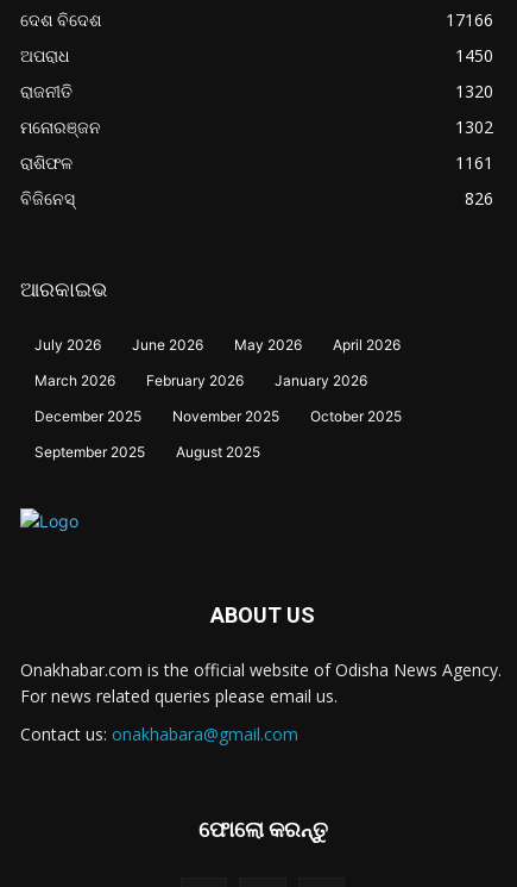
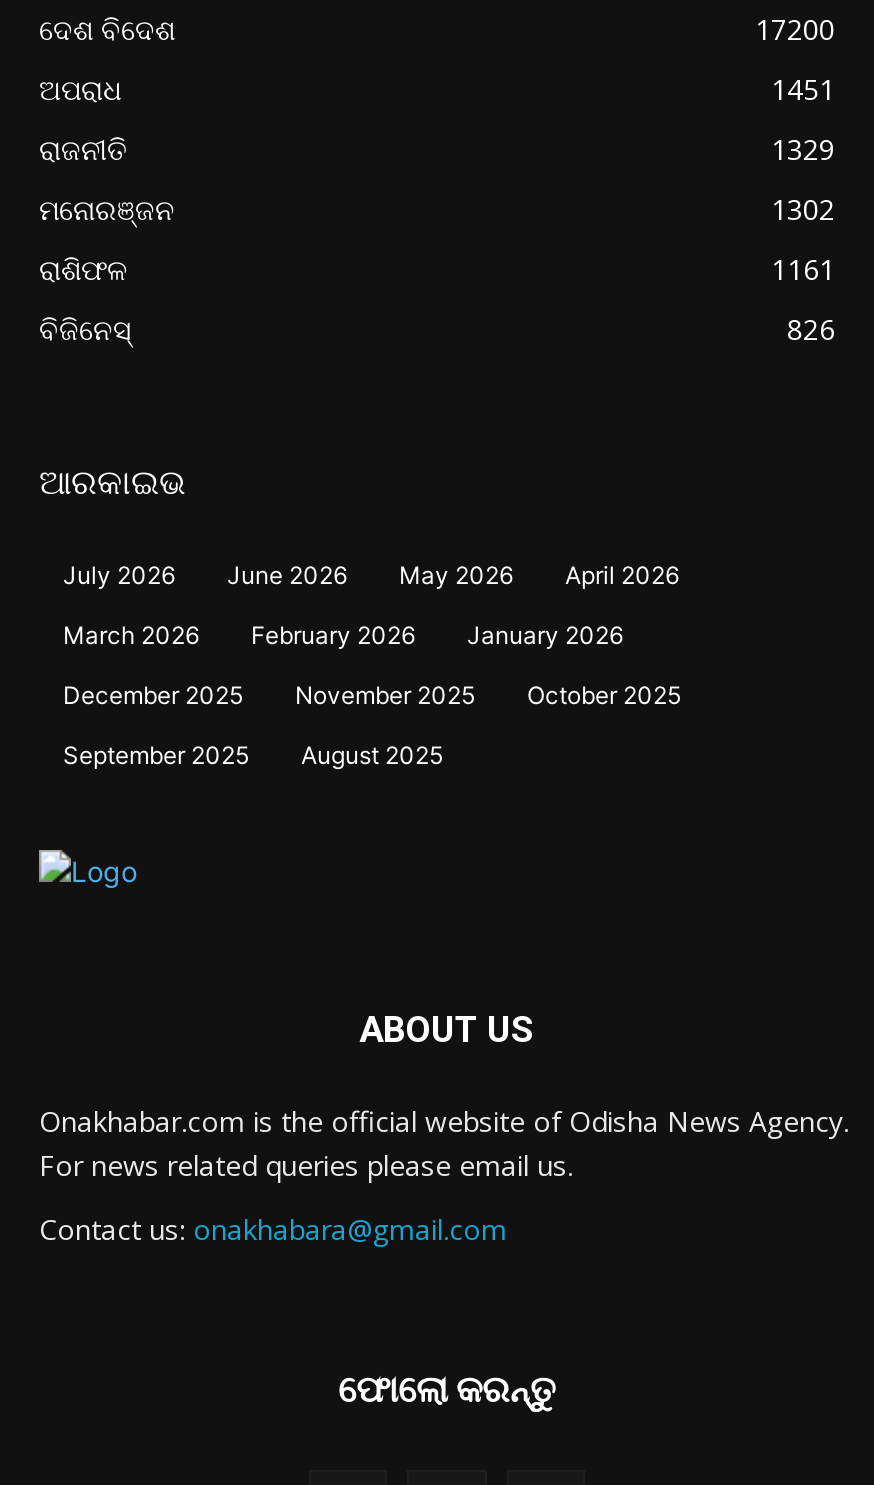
[446,9,493,31] 17166 -> [755,10,835,48] 17200
[455,44,493,67] 1450 -> [771,70,835,108] 1451
[455,80,493,103] 1320 -> [771,130,835,168] 1329

